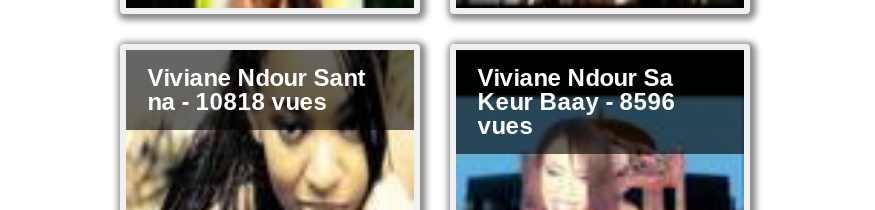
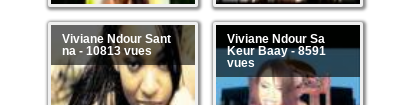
[147,88,327,116] na - 10818 vues -> [62,44,152,58] na - 10813 vues
[477,88,675,116] Keur Baay - 8596 -> [227,44,326,58] Keur Baay - 8591

